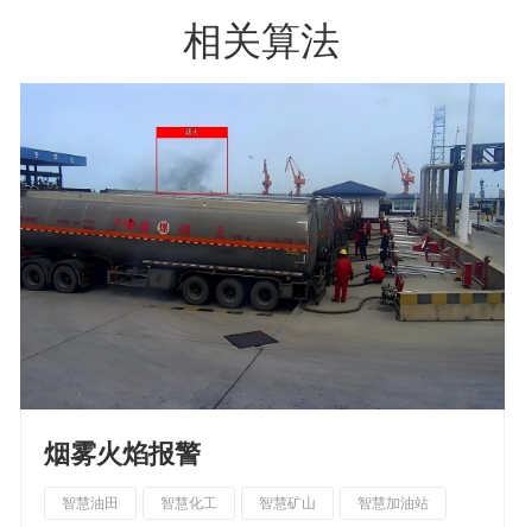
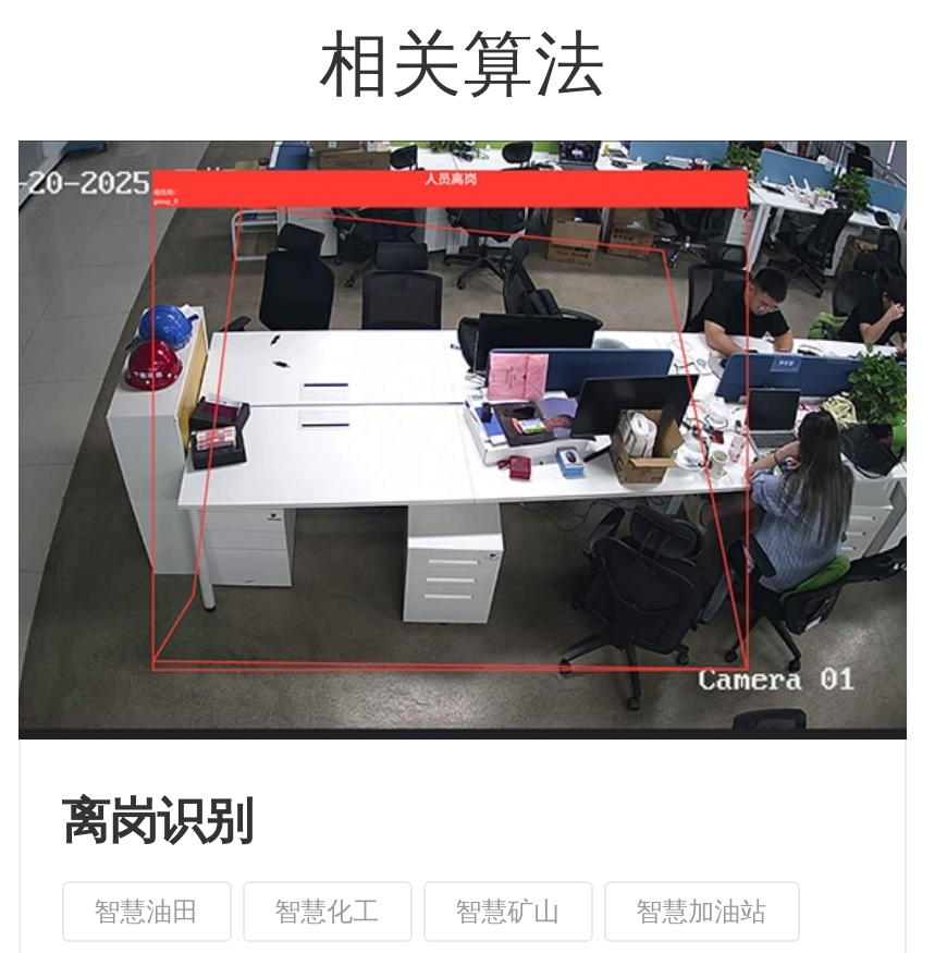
[19,83,506,469] [image] | 烟雾火焰报警 -> [16,138,909,849] [image] | 离岗识别

